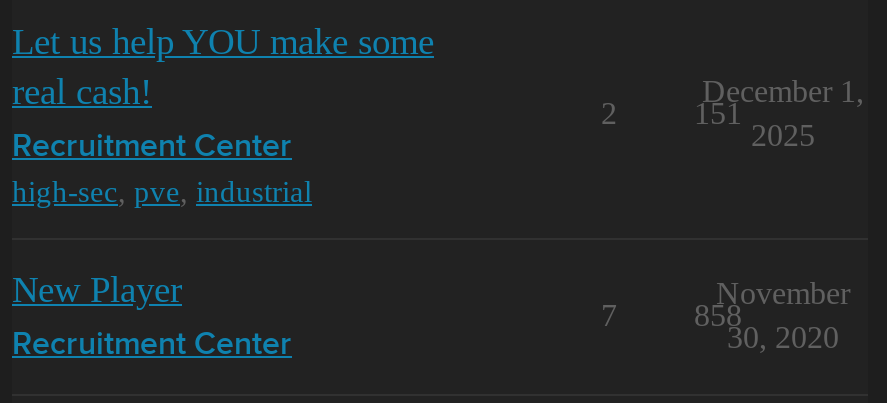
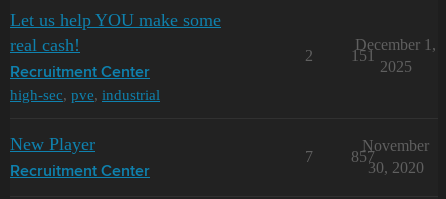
[694,299,742,333] 858 -> [351,148,375,165] 857

